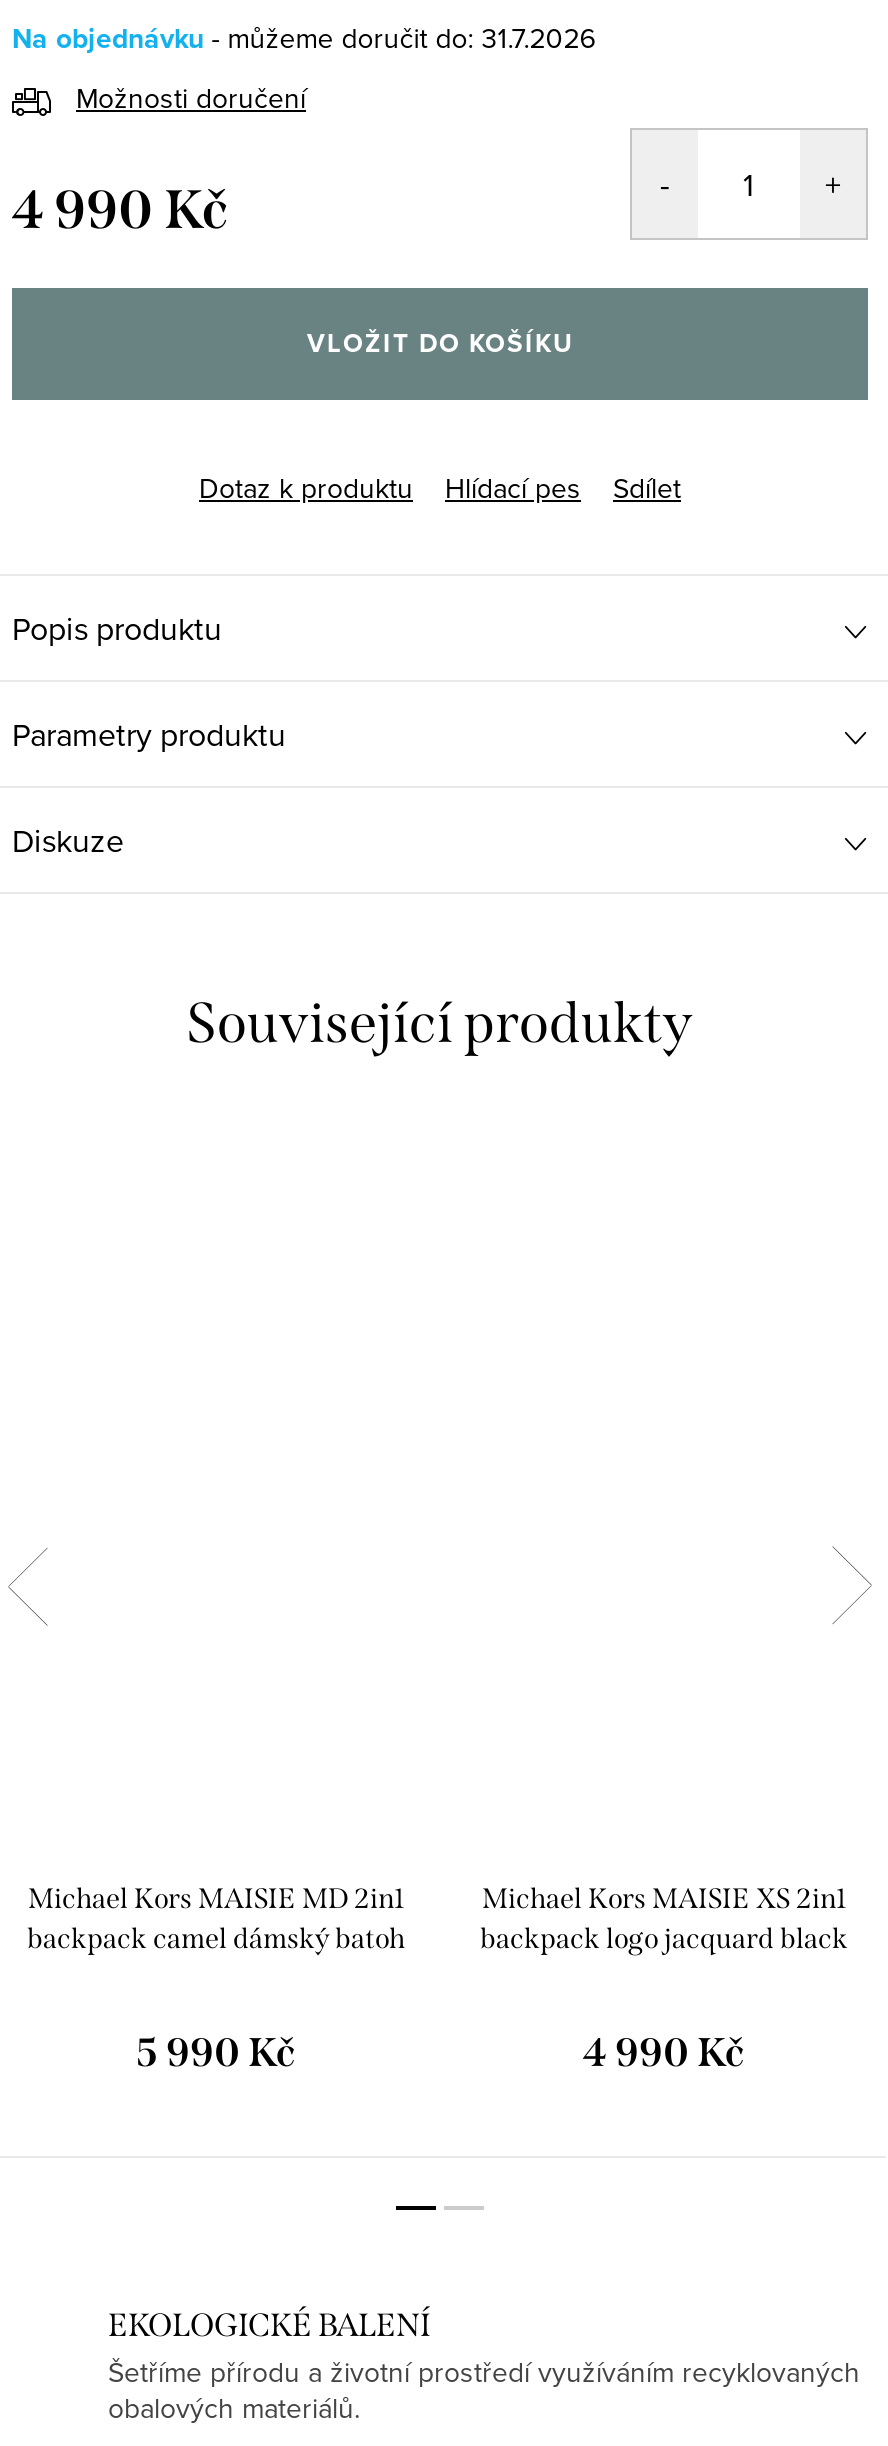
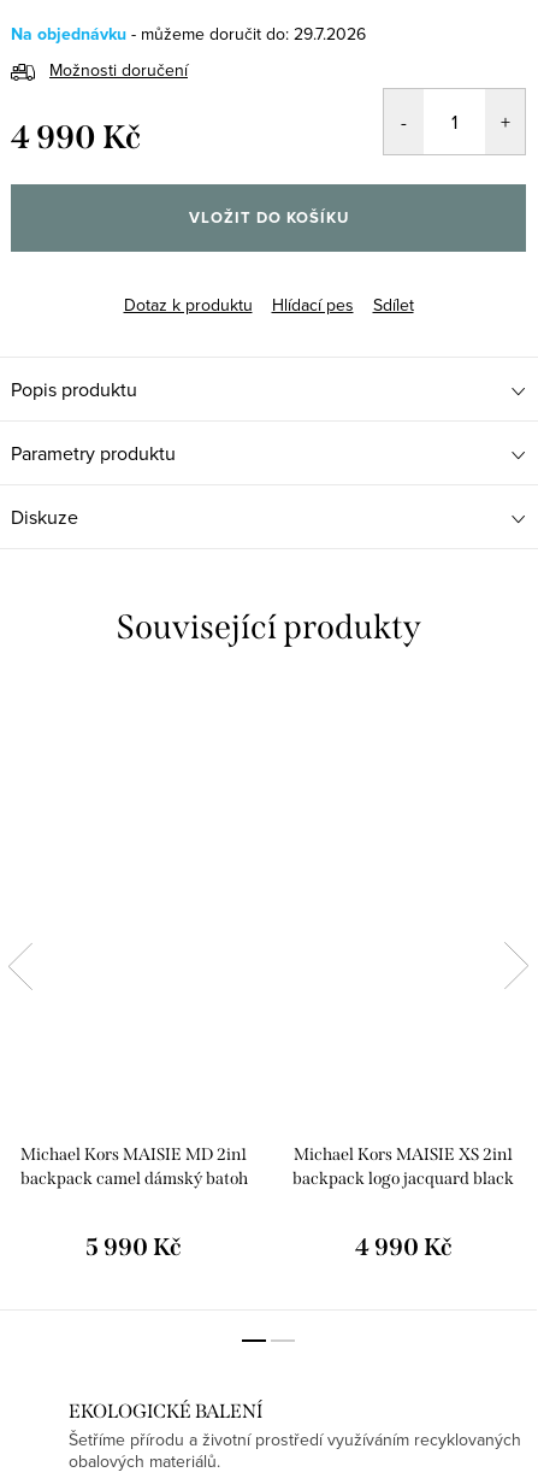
[482,18,596,58] 31.7.2026 -> [293,22,366,46] 29.7.2026

